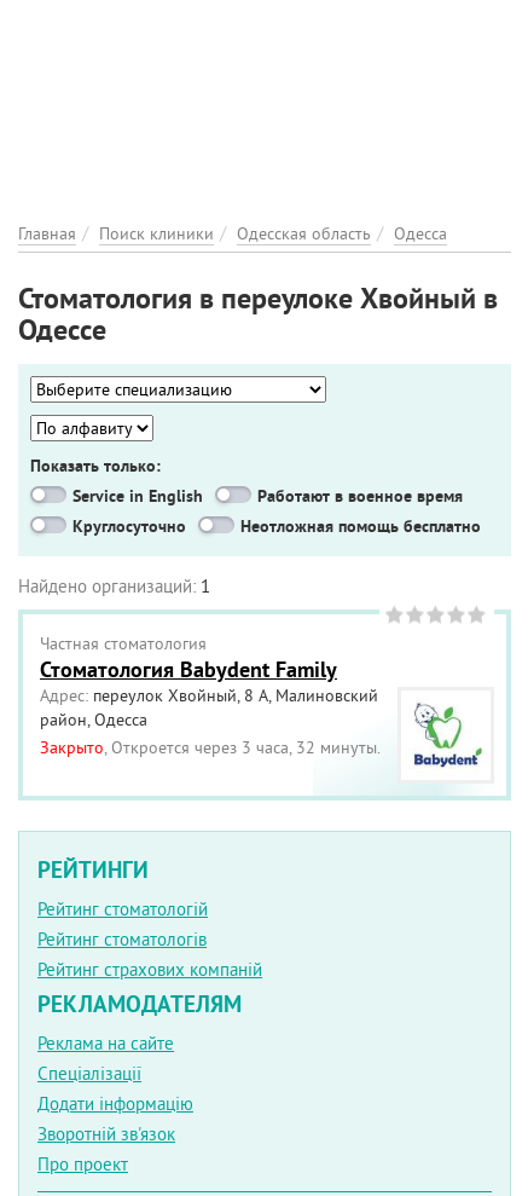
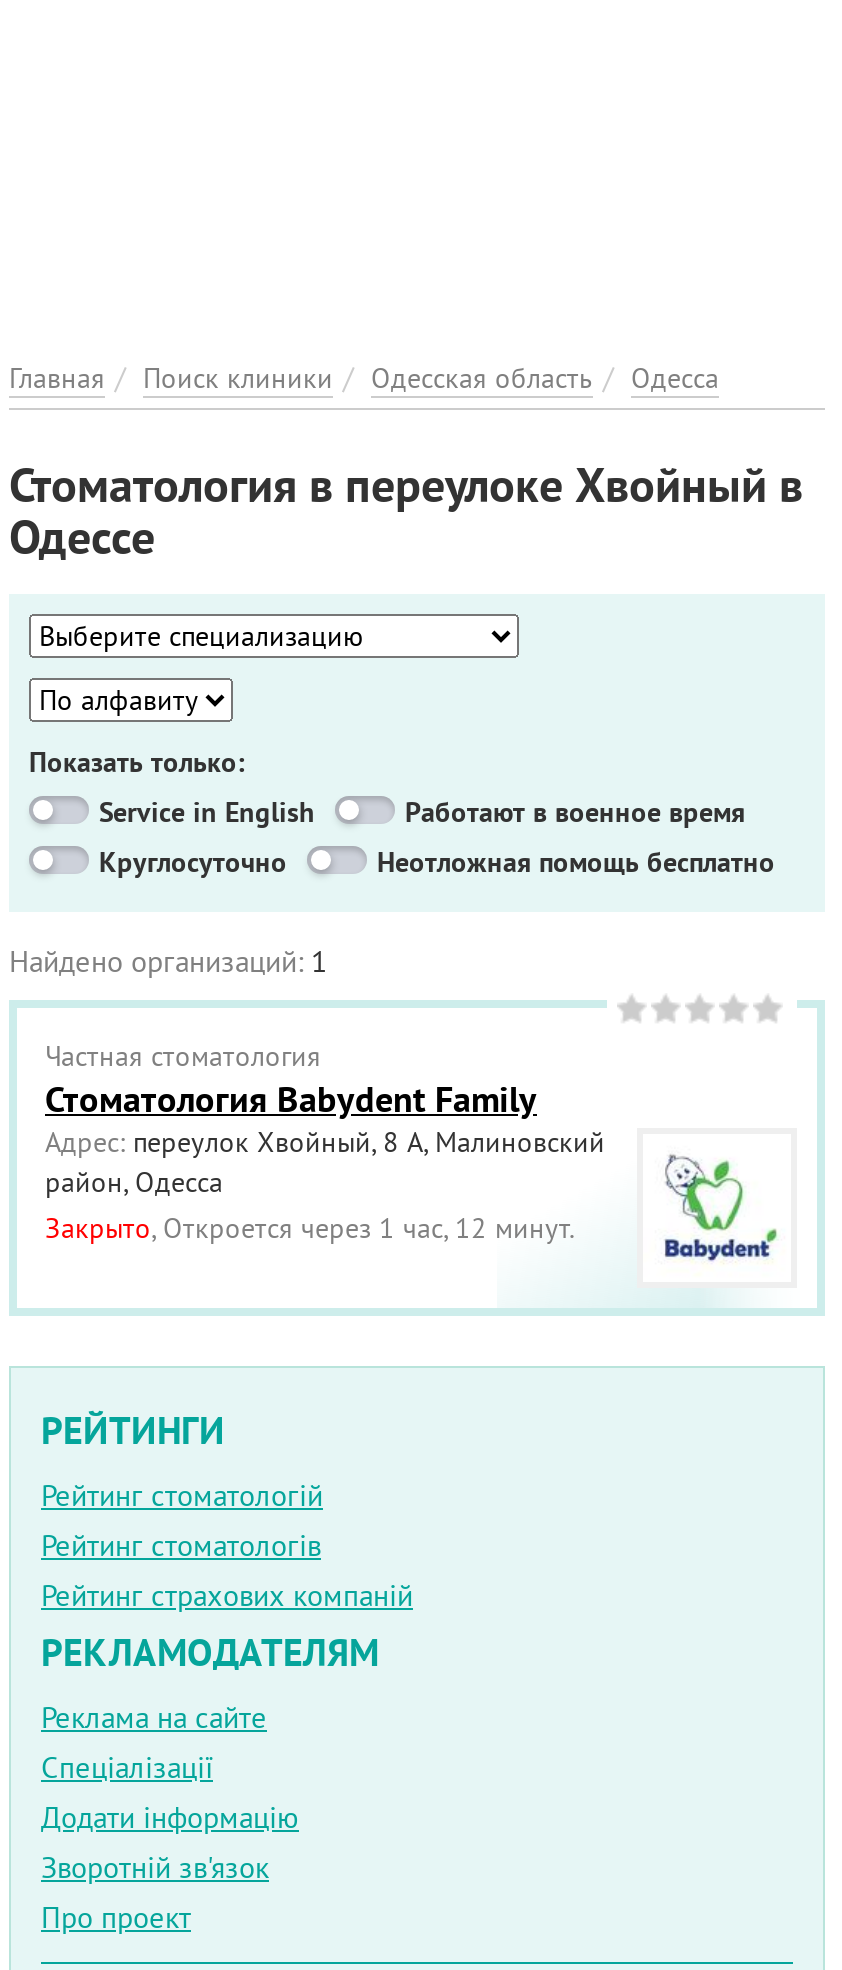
[40,736,381,758] Закрыто, Откроется через 3 часа, 32 минуты. -> [45,1210,575,1246] Закрыто, Откроется через 1 час, 12 минут.

